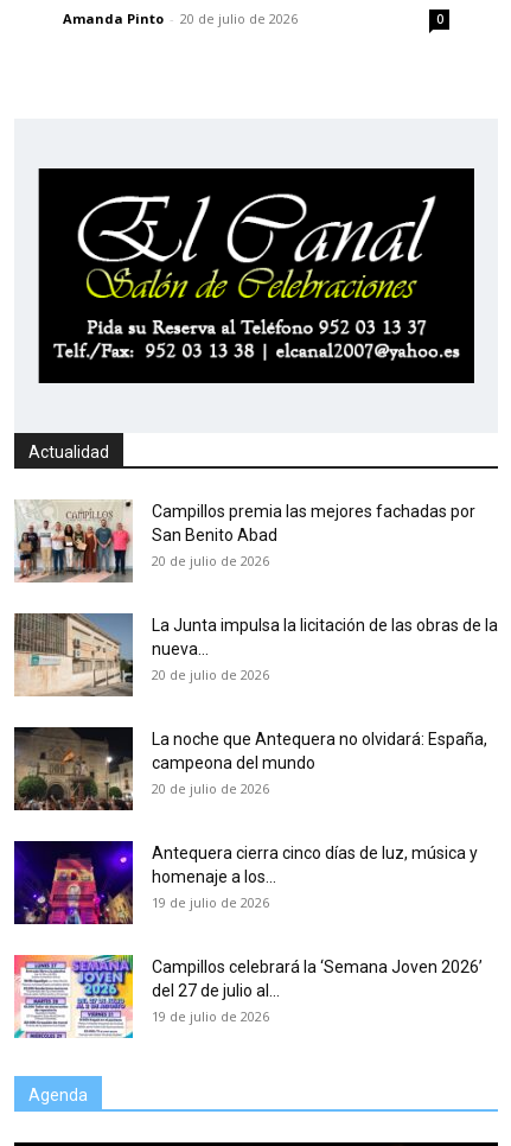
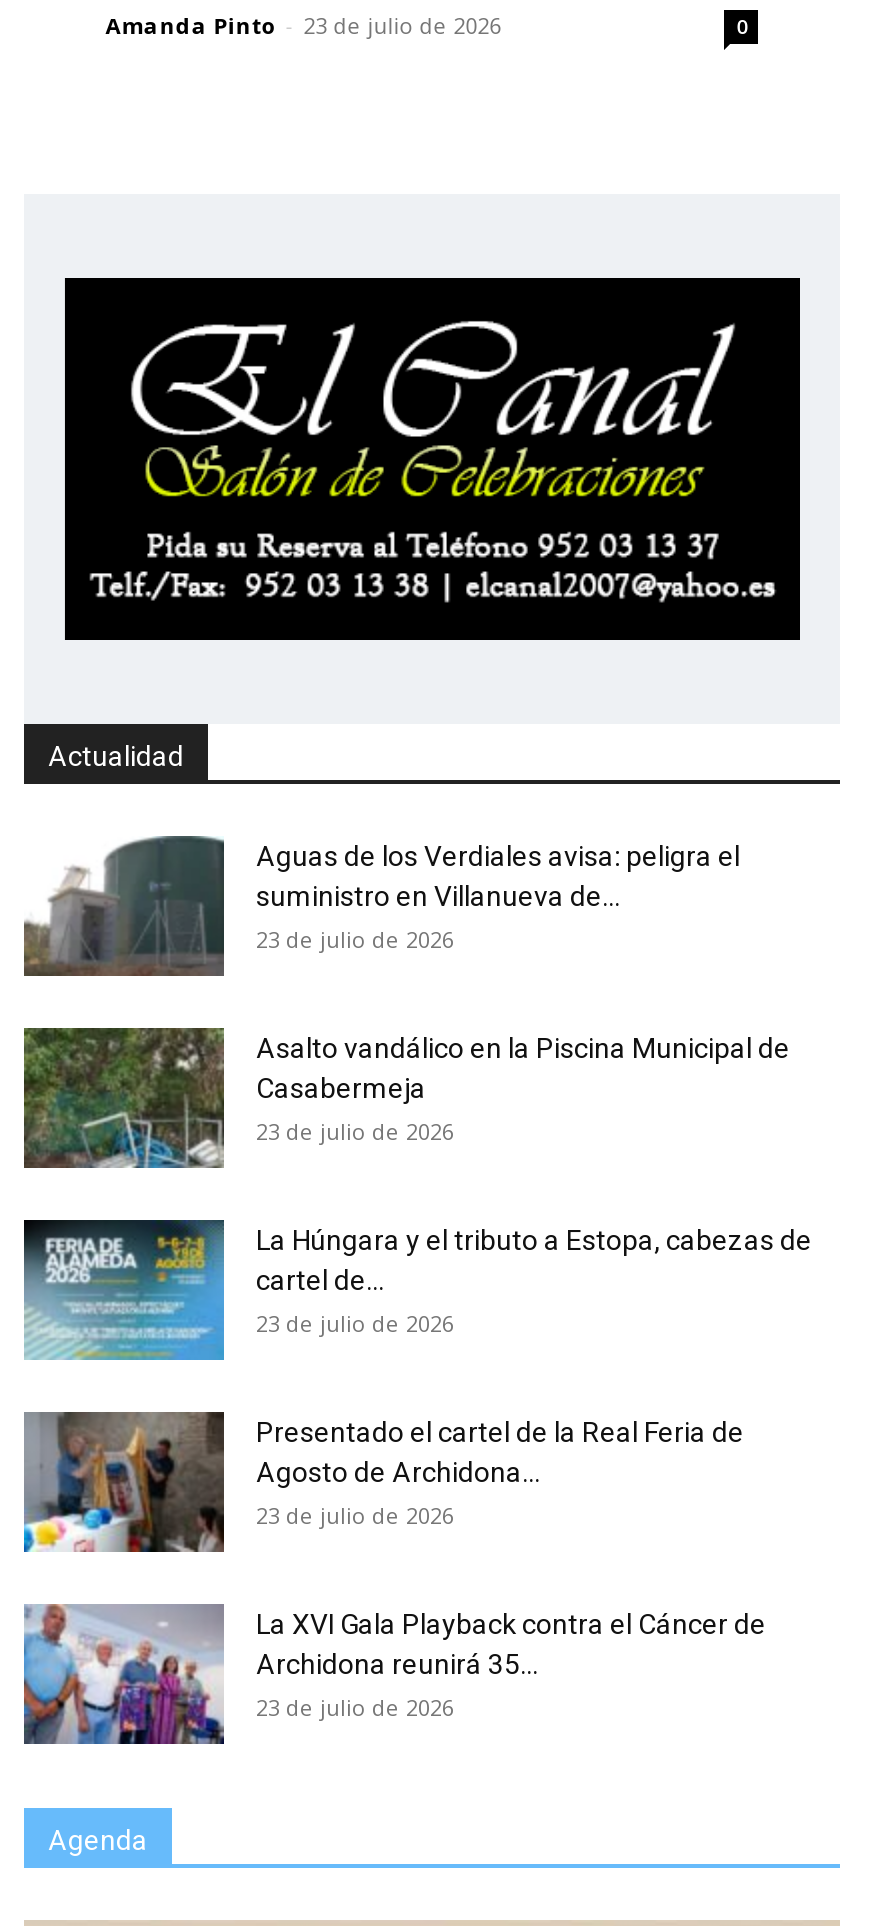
[63,10,297,27] Amanda Pinto - 20 de julio de 2026 -> [106,10,502,40] Amanda Pinto - 23 de julio de 2026
[14,499,475,582] [image] | Campillos premia las mejores fachadas por | San Benito Abad | 20 de julio de 2026 -> [22,834,740,978] [image] | Aguas de los Verdiales avisa: peligra el | suministro en Villanueva de... | 23 de julio de 2026
[14,612,498,696] [image] | La Junta impulsa la licitación de las obras de la | nueva... | 20 de julio de 2026 -> [22,1026,790,1170] [image] | Asalto vandálico en la Piscina Municipal de | Casabermeja | 23 de julio de 2026
[13,727,487,811] [image] | La noche que Antequera no olvidará: España, | campeona del mundo | 20 de julio de 2026 -> [24,1220,812,1362] [image] | La Húngara y el tributo a Estopa, cabezas de | cartel de... | 23 de julio de 2026
[13,840,478,925] [image] | Antequera cierra cinco días de luz, música y | homenaje a los... | 19 de julio de 2026 -> [22,1410,744,1554] [image] | Presentado el cartel de la Real Feria de | Agosto de Archidona... | 23 de julio de 2026
[13,954,483,1039] [image] | Campillos celebrará la ‘Semana Joven 2026’ | del 27 de julio al... | 19 de julio de 2026 -> [22,1604,766,1746] [image] | La XVI Gala Playback contra el Cáncer de | Archidona reunirá 35... | 23 de julio de 2026

